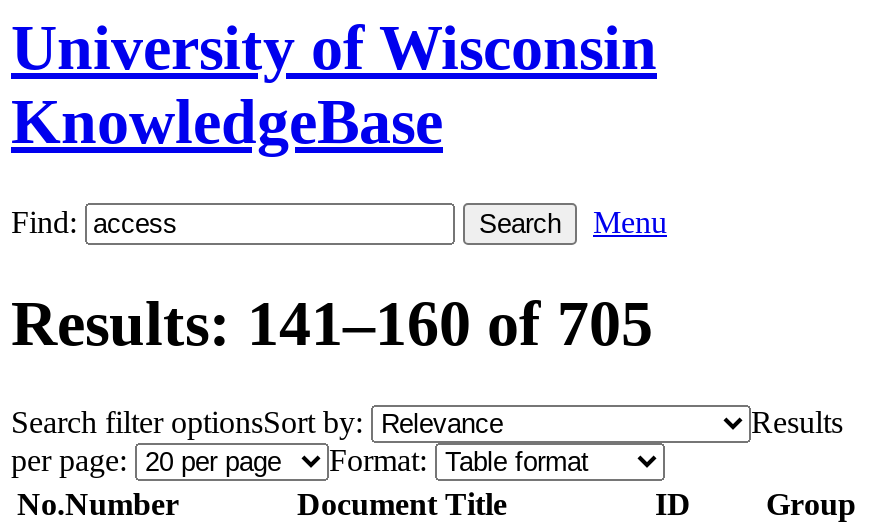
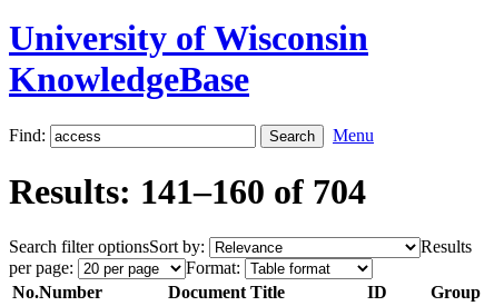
[11,288,653,360] Results: 141–160 of 705 -> [9,172,366,212] Results: 141–160 of 704

